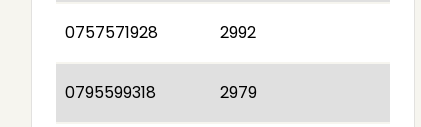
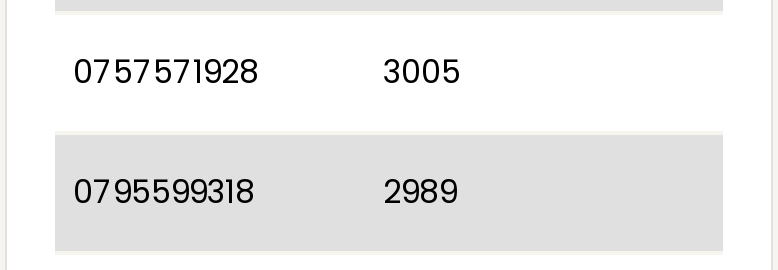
[220,21,256,44] 2992 -> [383,49,461,95] 3005
[220,81,257,104] 2979 -> [383,169,457,215] 2989

